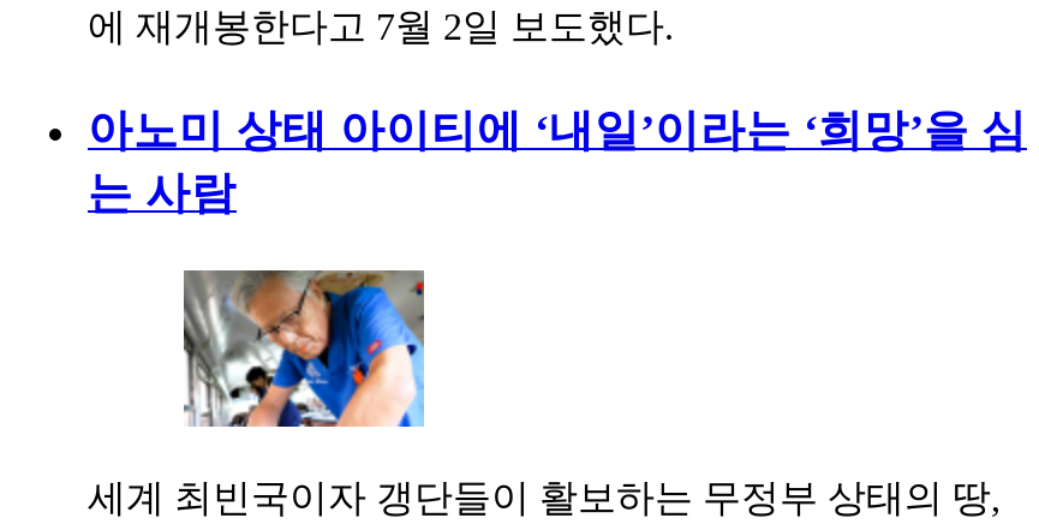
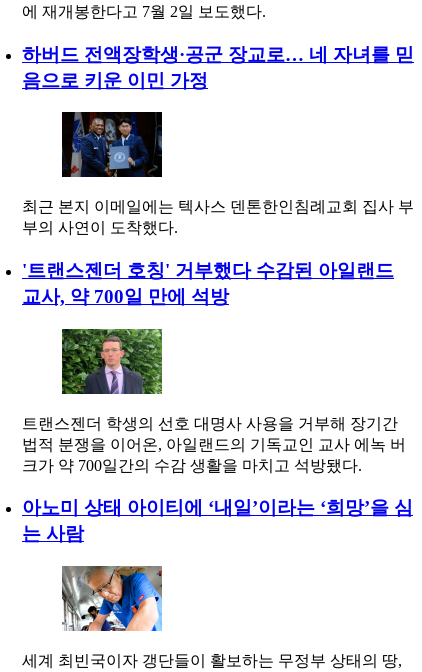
none -> [22,43,414,90] 하버드 전액장학생·공군 장교로… 네 자녀를 믿 | 음으로 키운 이민 가정
none -> [22,112,414,307] [image] | 최근 본지 이메일에는 텍사스 덴톤한인침례교회 집사 부 | 부의 사연이 도착했다. | '트랜스젠더 호칭' 거부했다 수감된 아일랜드 | 교사, 약 700일 만에 석방
none -> [22,328,406,474] [image] | 트랜스젠더 학생의 선호 대명사 사용을 거부해 장기간 | 법적 분쟁을 이어온, 아일랜드의 기독교인 교사 에녹 버 | 크가 약 700일간의 수감 생활을 마치고 석방됐다.

